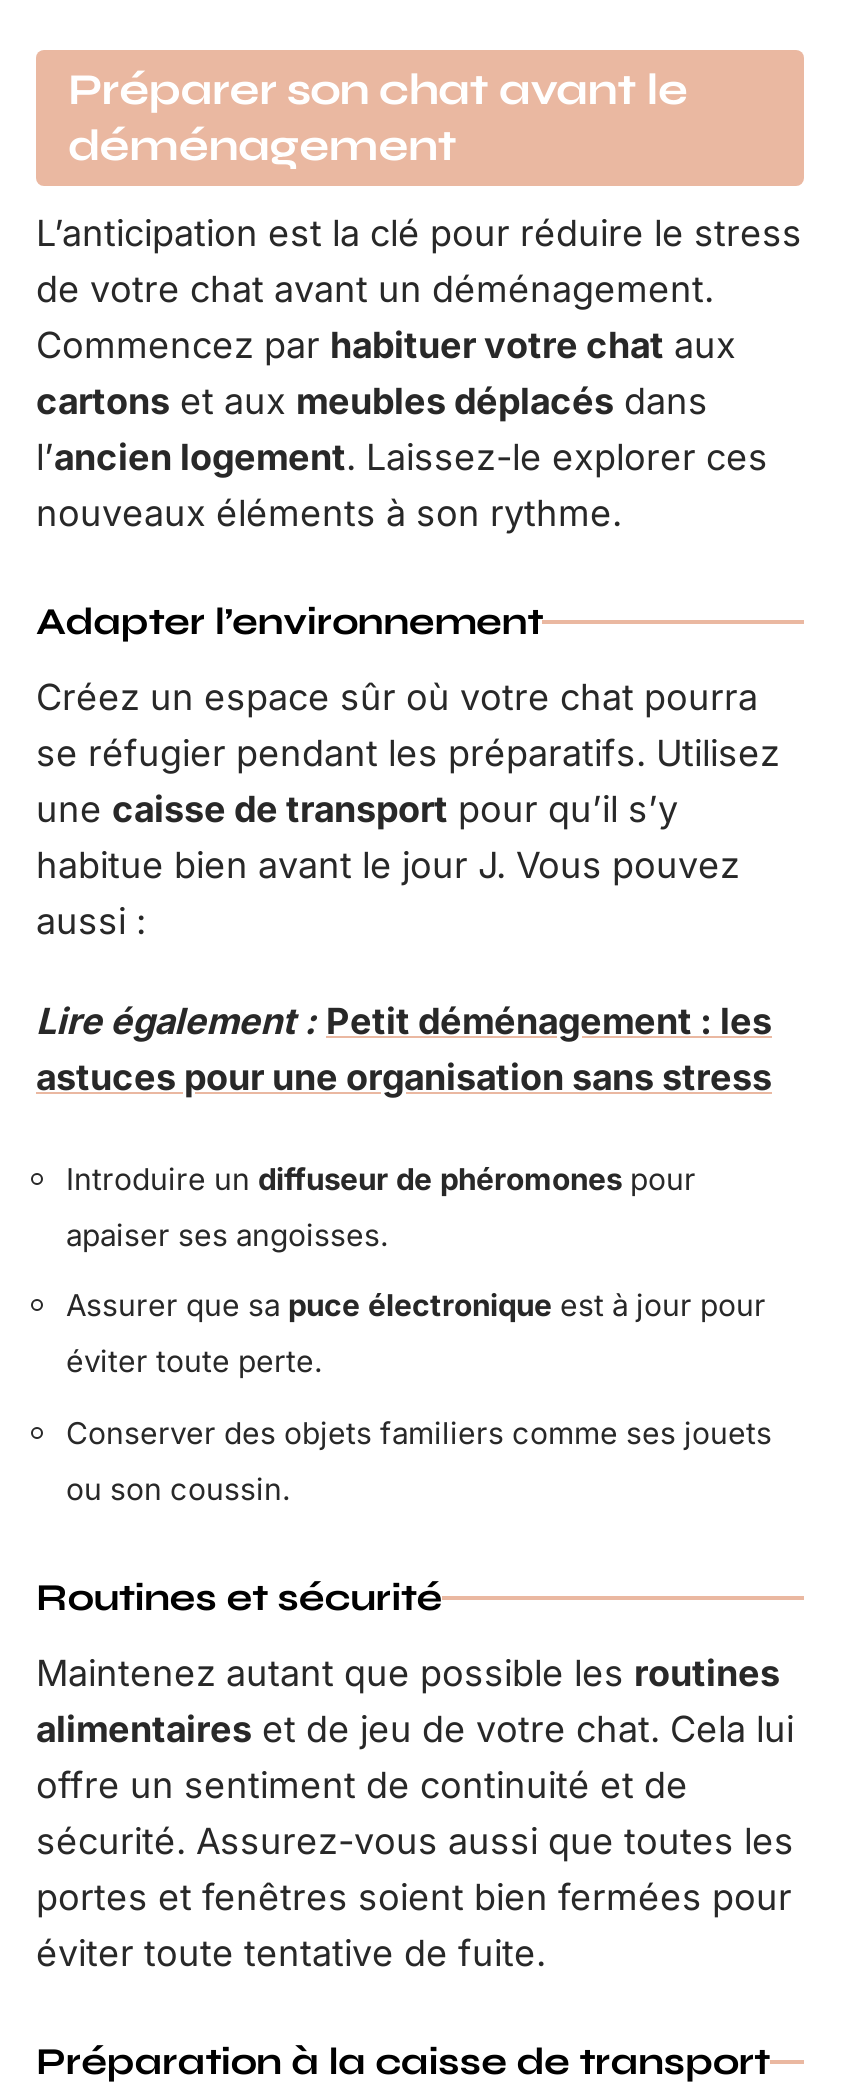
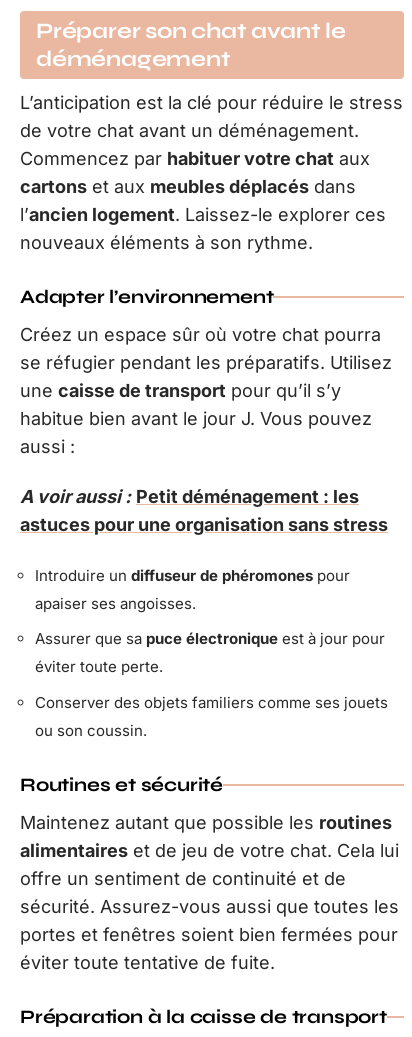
[36,1001,772,1043] Lire également : Petit déménagement : les -> [20,486,359,507] A voir aussi : Petit déménagement : les

